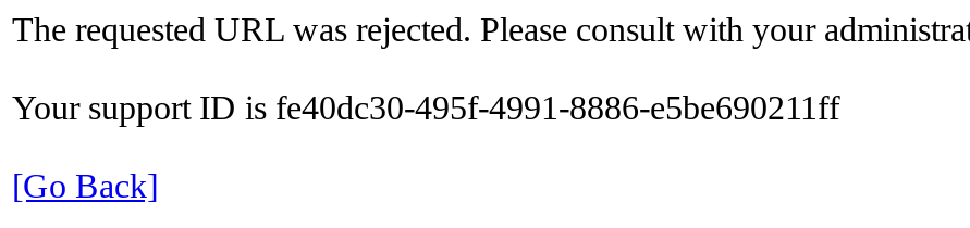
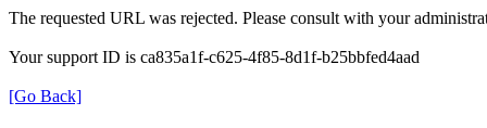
[12,89,839,126] Your support ID is fe40dc30-495f-4991-8886-e5be690211ff -> [9,48,420,66] Your support ID is ca835a1f-c625-4f85-8d1f-b25bbfed4aad

